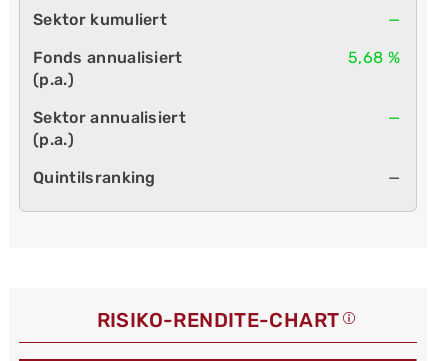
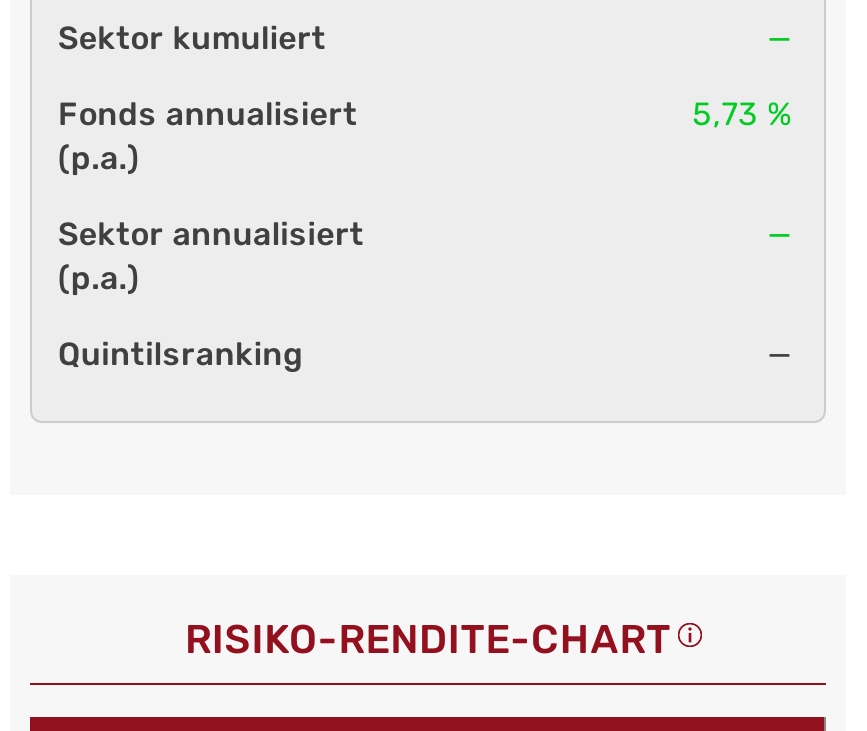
[348,48,400,67] 5,68 % -> [692,94,792,132] 5,73 %

